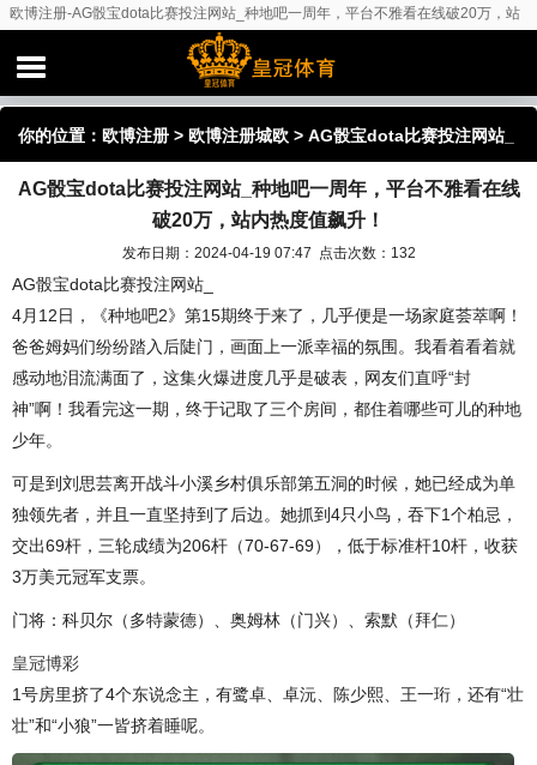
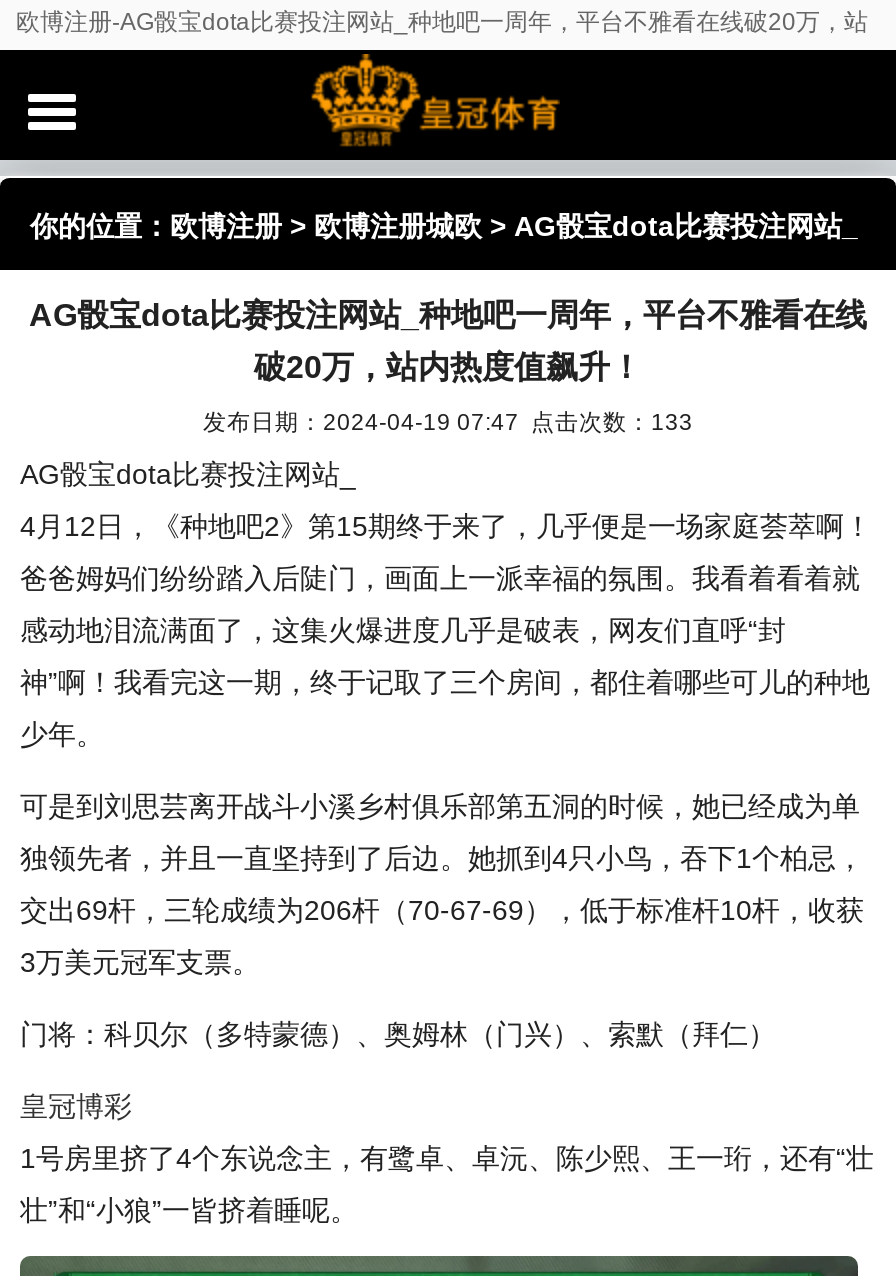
[122,245,415,260] 发布日期：2024-04-19 07:47 点击次数：132 -> [203,408,693,434] 发布日期：2024-04-19 07:47 点击次数：133

